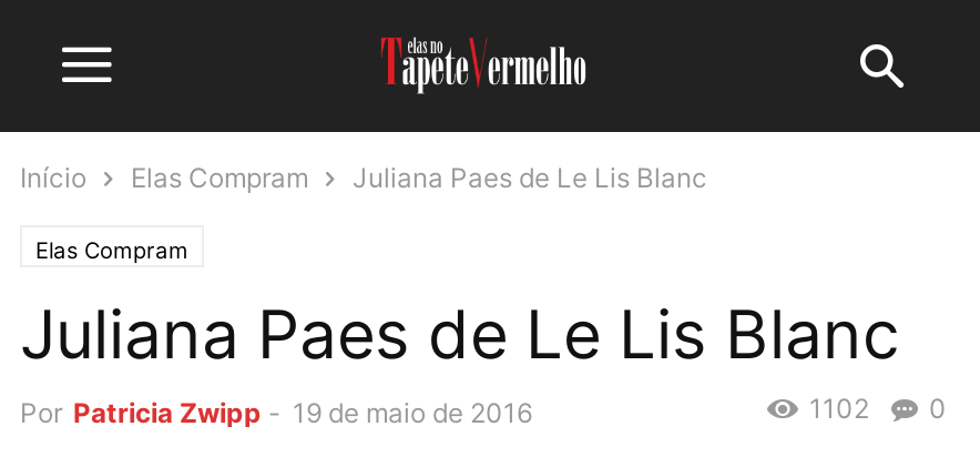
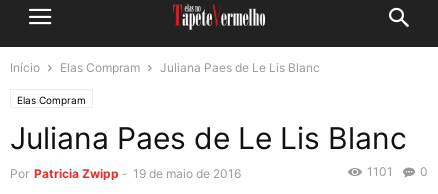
[809,392,947,425] 1102 0 -> [367,164,428,179] 1101 0

